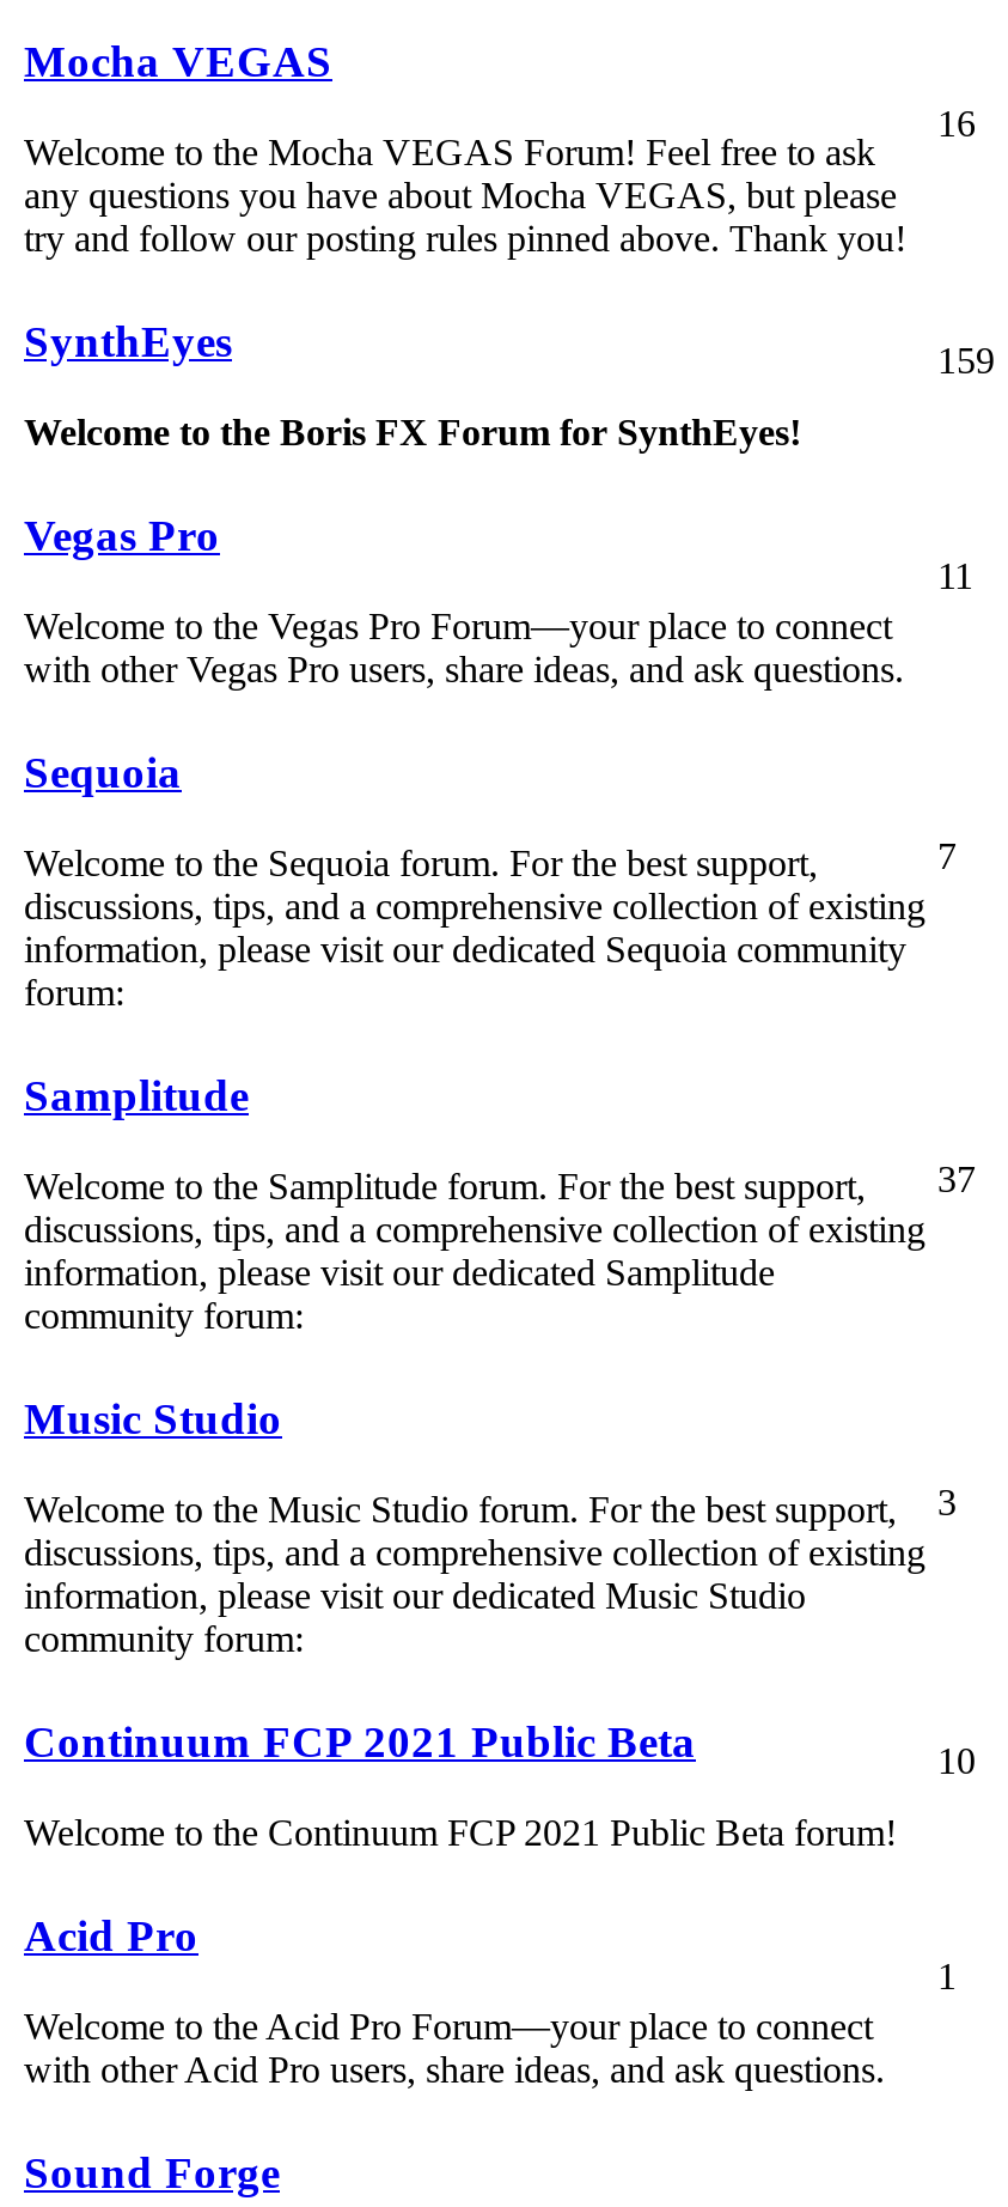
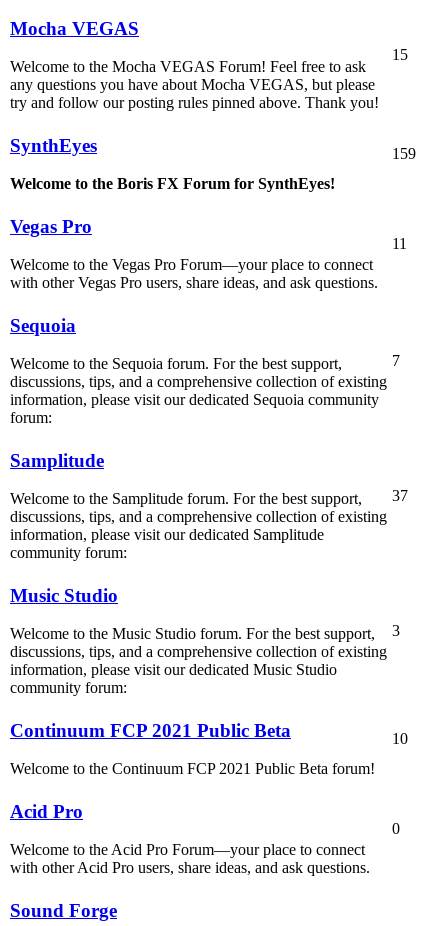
[937,103,976,144] 16 -> [392,46,408,63] 15
[937,1956,957,1996] 1 -> [392,820,400,837] 0

